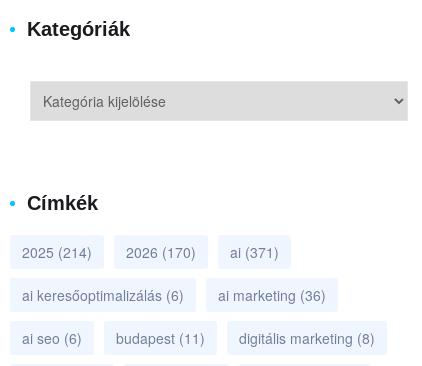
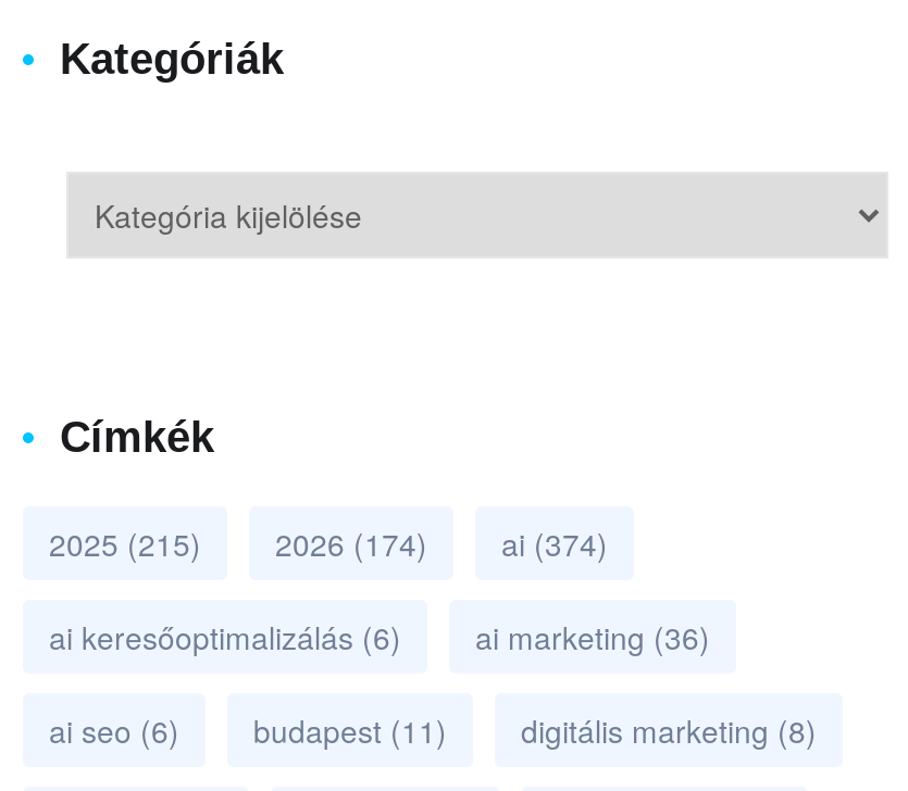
[22,242,92,262] 2025 (214) -> [49,522,201,565] 2025 (215)
[126,242,196,262] 2026 (170) -> [275,522,427,565] 2026 (174)
[230,242,279,262] ai (371) -> [501,522,608,565] ai (374)

